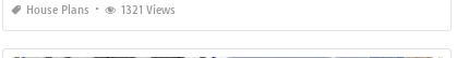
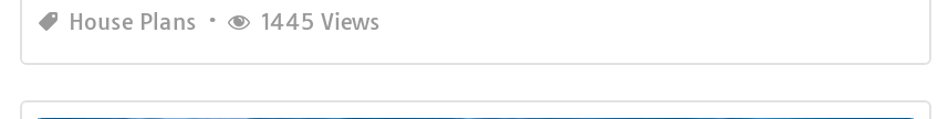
[121,4,176,18] 1321 Views -> [261,7,381,36] 1445 Views

